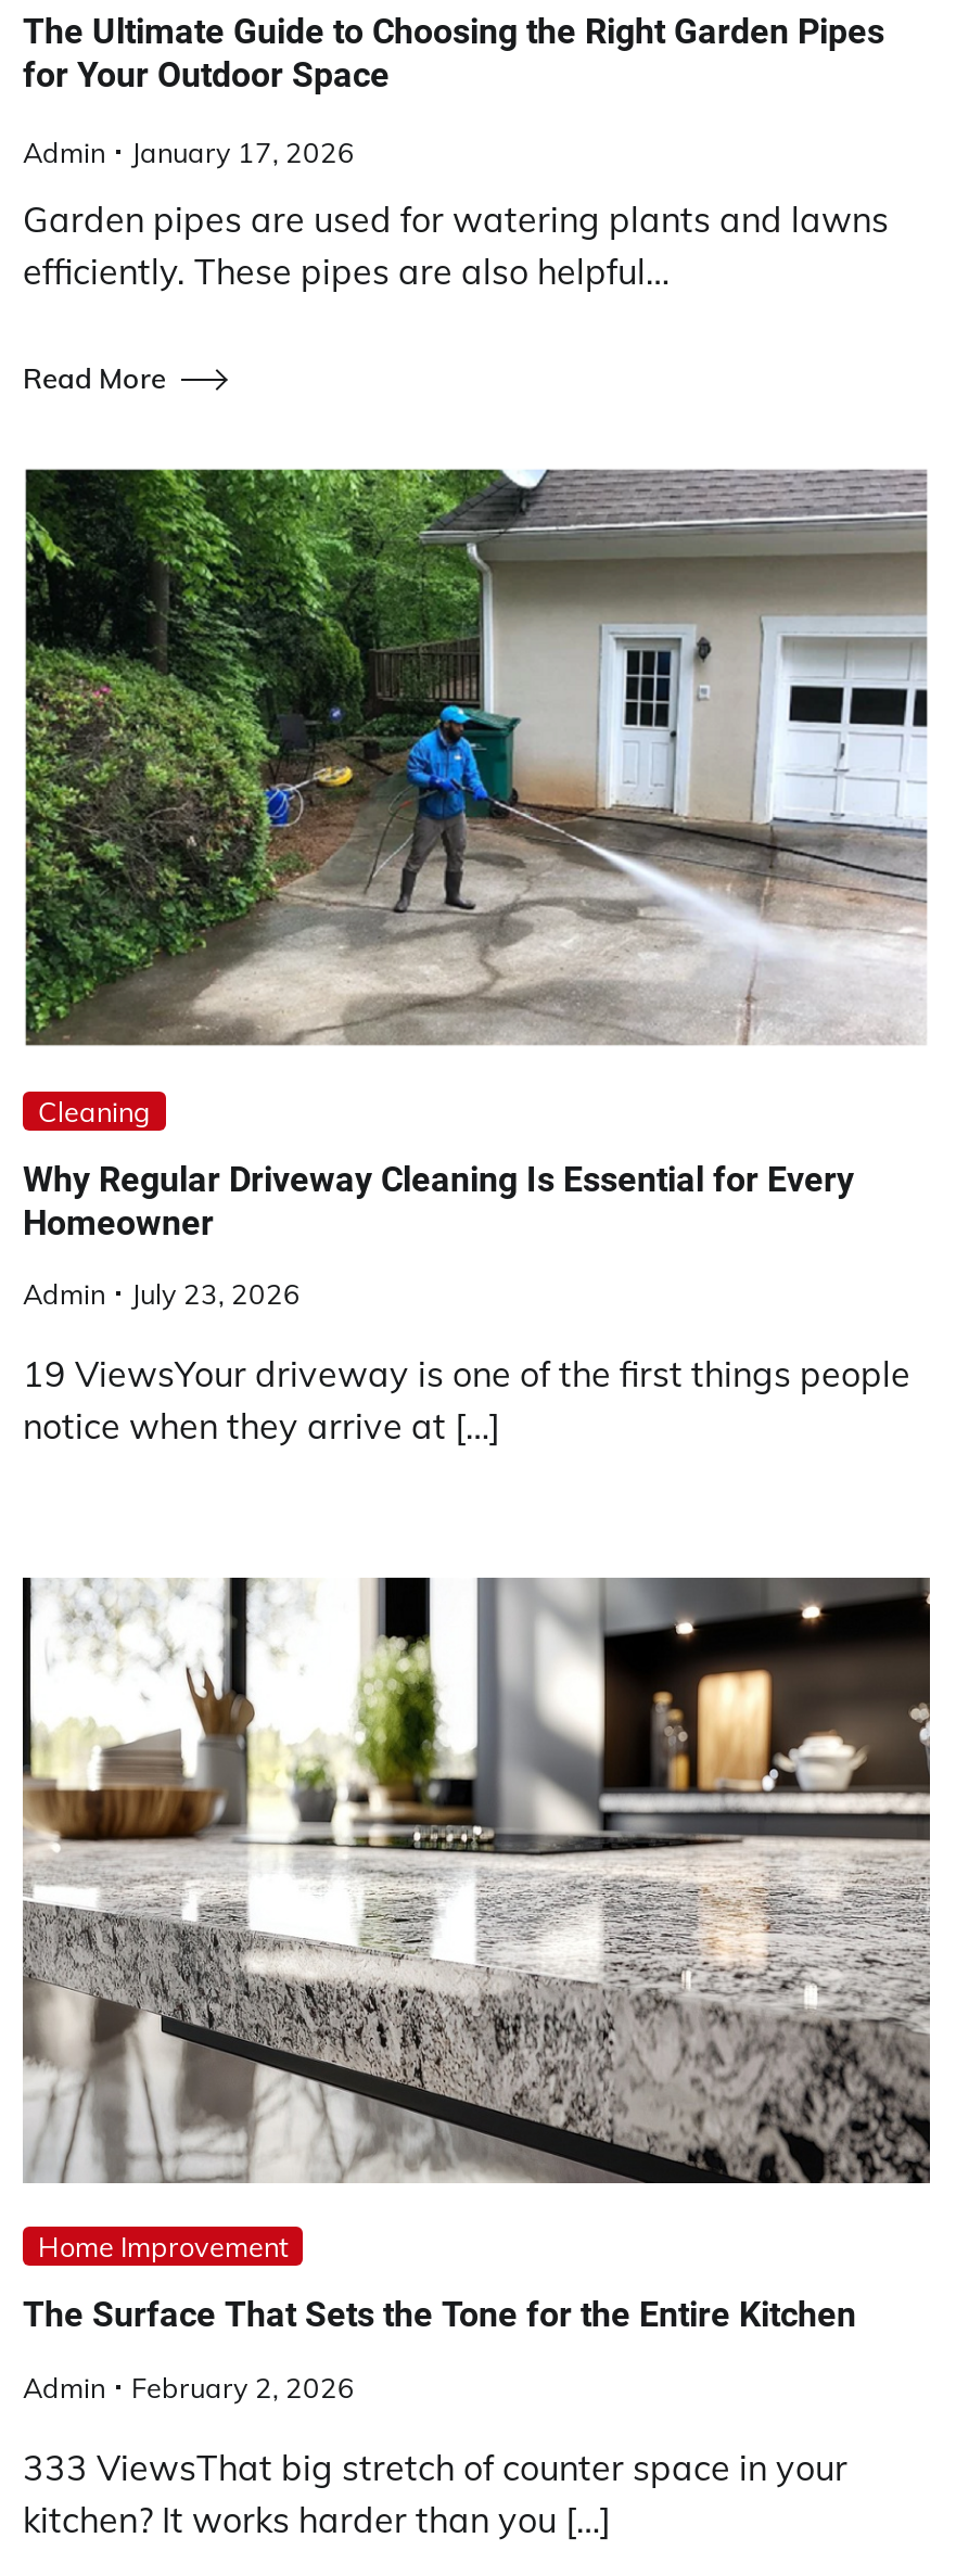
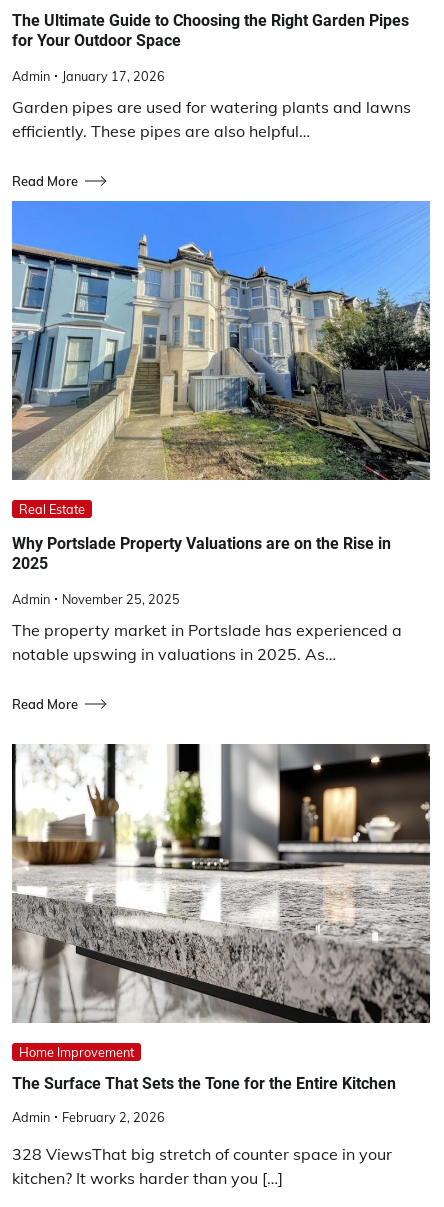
[23,430,930,1127] [image] | Cleaning -> [11,200,431,517] [image] | Real Estate
[23,1158,854,1243] Why Regular Driveway Cleaning Is Essential for Every | Homeowner -> [12,534,391,573] Why Portslade Property Valuations are on the Rise in | 2025
[23,1276,910,1448] July 23, 2026 | 19 ViewsYour driveway is one of the first things people | notice when they arrive at […] -> [12,591,402,712] November 25, 2025 | The property market in Portslade has experienced a | notable upswing in valuations in 2025. As… | Read More
[23,2444,847,2488] 333 ViewsThat big stretch of counter space in your -> [12,1144,392,1164] 328 ViewsThat big stretch of counter space in your

